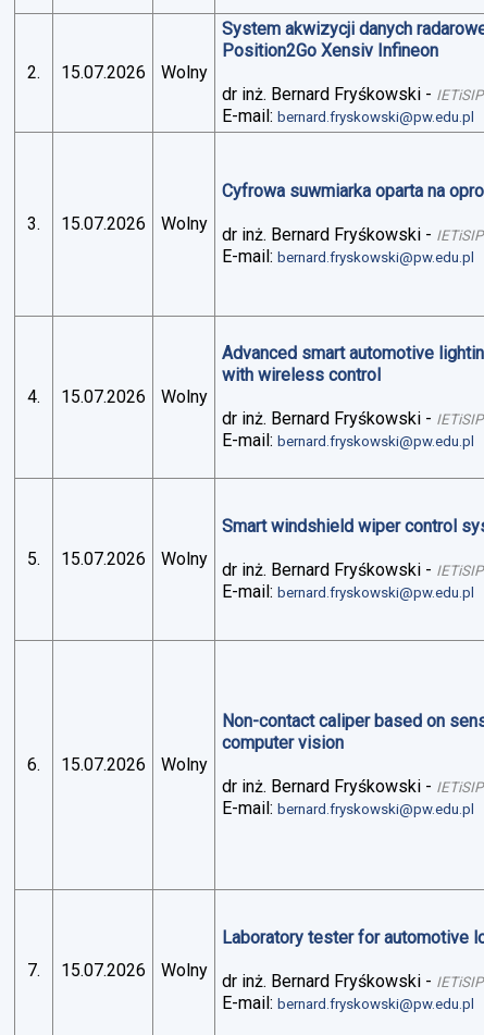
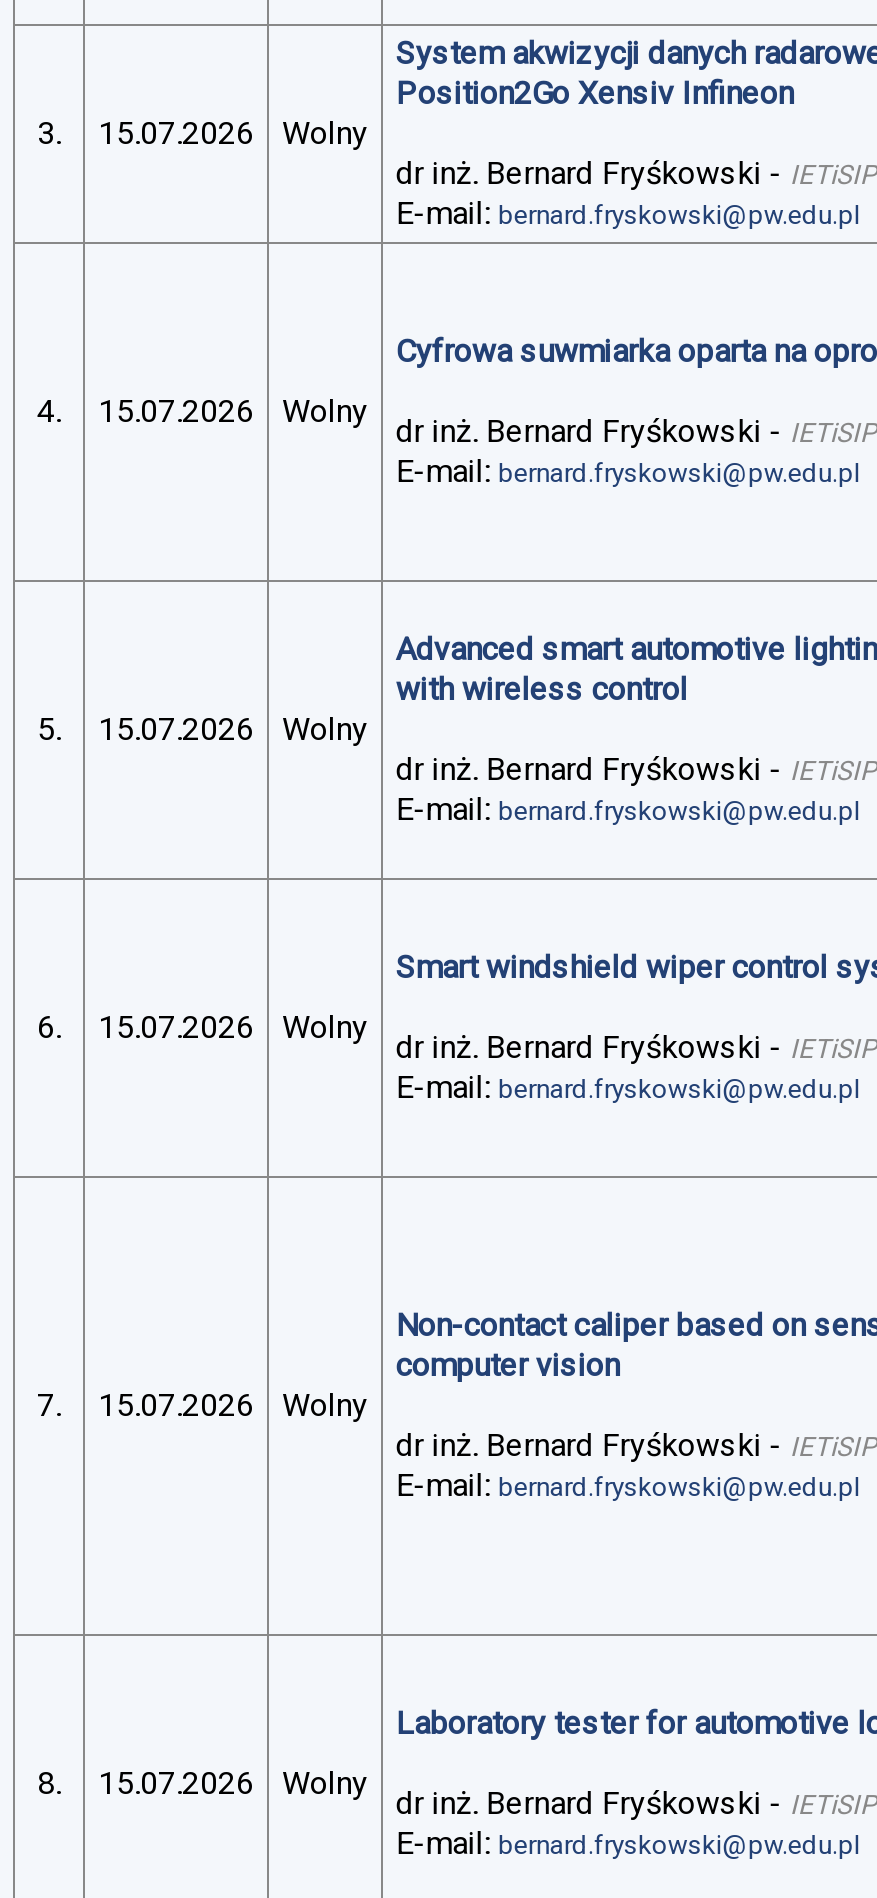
[27,62,207,82] 2. 15.07.2026 Wolny -> [37,113,368,151] 3. 15.07.2026 Wolny
[27,213,207,234] 3. 15.07.2026 Wolny -> [37,391,368,429] 4. 15.07.2026 Wolny
[27,386,207,407] 4. 15.07.2026 Wolny -> [37,709,368,747] 5. 15.07.2026 Wolny
[27,548,207,569] 5. 15.07.2026 Wolny -> [37,1007,368,1045] 6. 15.07.2026 Wolny
[27,754,207,774] 6. 15.07.2026 Wolny -> [37,1385,368,1423] 7. 15.07.2026 Wolny
[27,959,207,980] 7. 15.07.2026 Wolny -> [37,1763,368,1801] 8. 15.07.2026 Wolny

